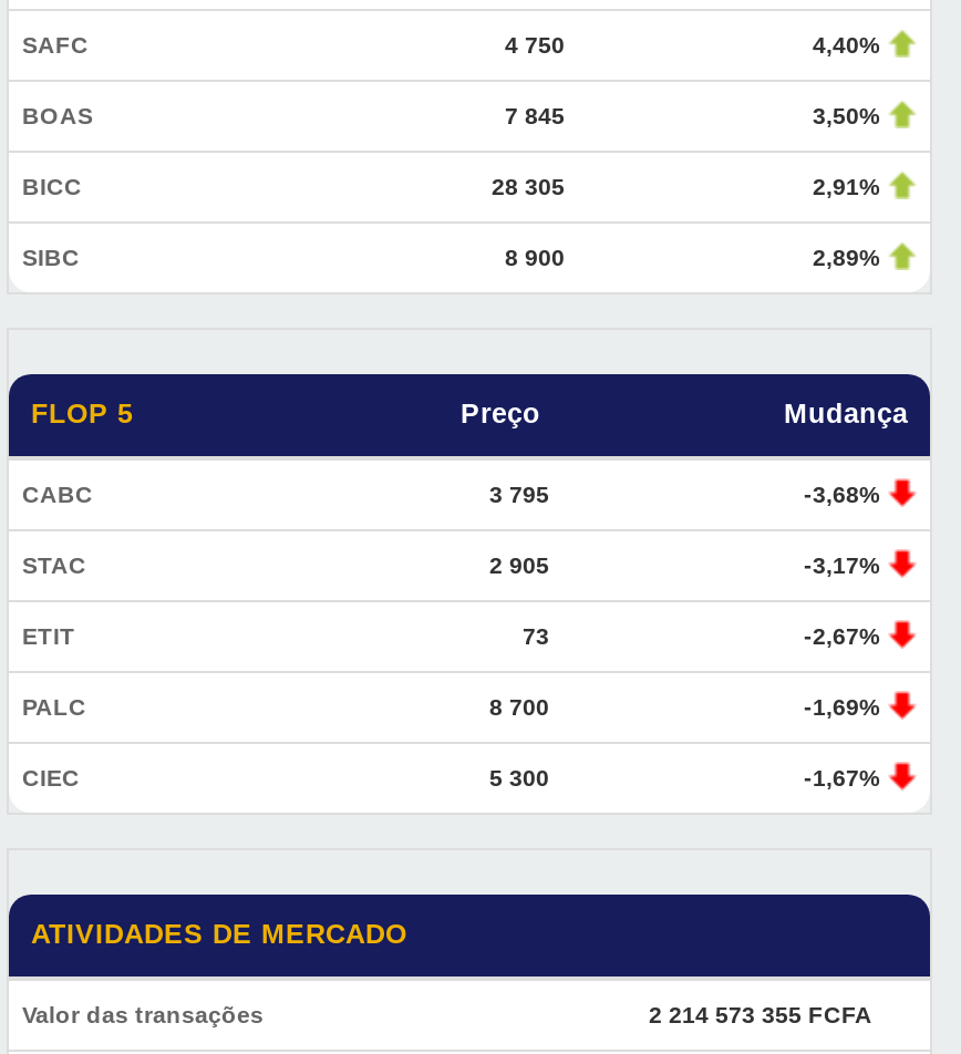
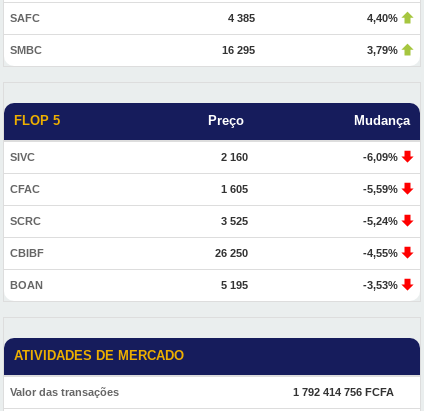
[505,32,565,58] 4 750 -> [228,12,255,24] 4 385
[22,103,888,271] BOAS | 7 845 | 3,50% | BICC | 28 305 | 2,91% | SIBC | 8 900 | 2,89% -> [10,44,401,56] SMBC | 16 295 | 3,79%
[22,481,888,508] CABC | 3 795 | -3,68% -> [10,151,401,163] SIVC | 2 160 | -6,09%
[22,552,888,579] STAC | 2 905 | -3,17% -> [10,183,401,195] CFAC | 1 605 | -5,59%
[22,623,888,650] ETIT | 73 | -2,67% -> [10,215,401,227] SCRC | 3 525 | -5,24%
[22,694,888,721] PALC | 8 700 | -1,69% -> [10,247,401,259] CBIBF | 26 250 | -4,55%
[22,765,888,791] CIEC | 5 300 | -1,67% -> [10,279,401,291] BOAN | 5 195 | -3,53%
[649,1002,872,1028] 2 214 573 355 FCFA -> [293,386,394,398] 1 792 414 756 FCFA

